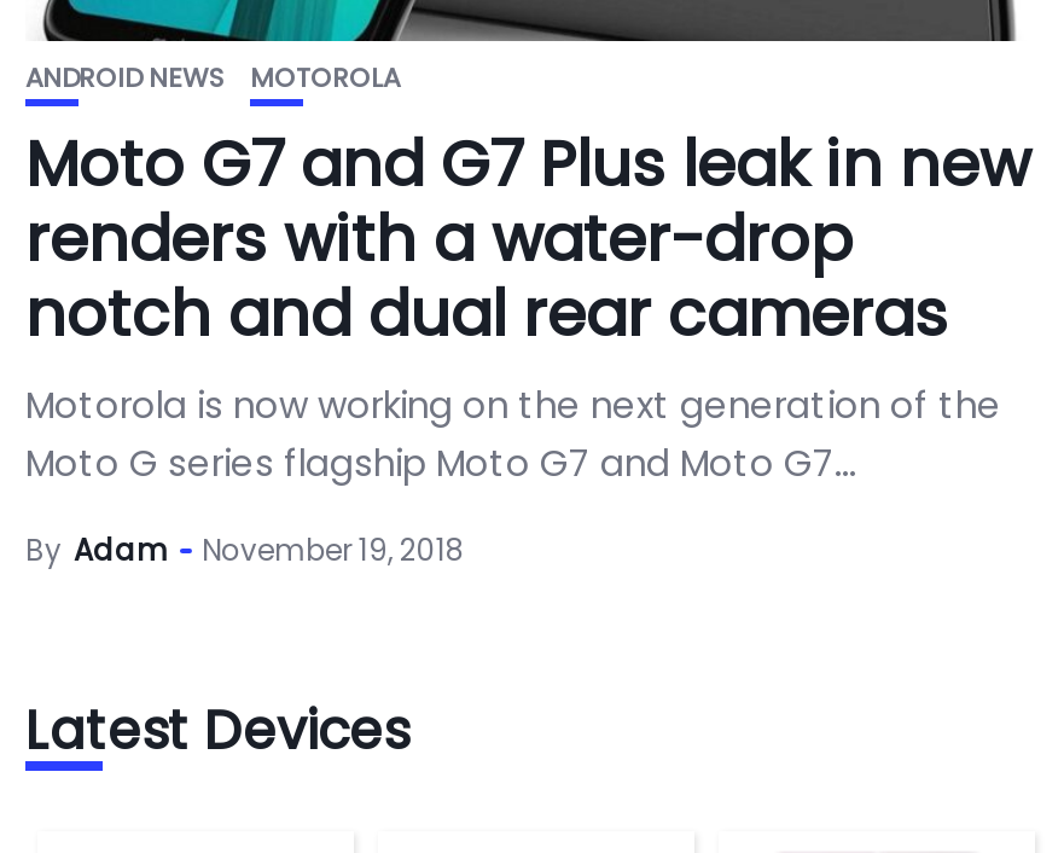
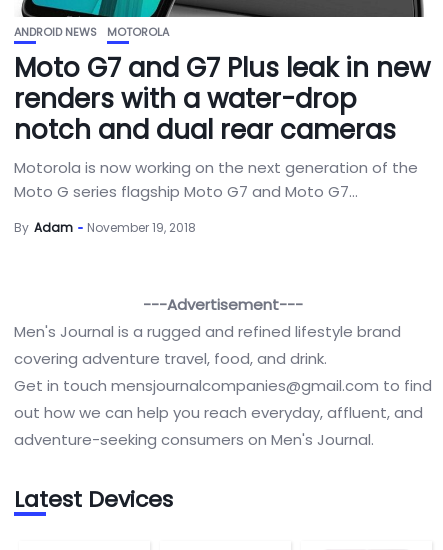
none -> [14,294,432,450] ---Advertisement--- | Men's Journal is a rugged and refined lifestyle brand | covering adventure travel, food, and drink. | Get in touch mensjournalcompanies@gmail.com to find | out how we can help you reach everyday, affluent, and | adventure-seeking consumers on Men's Journal.

